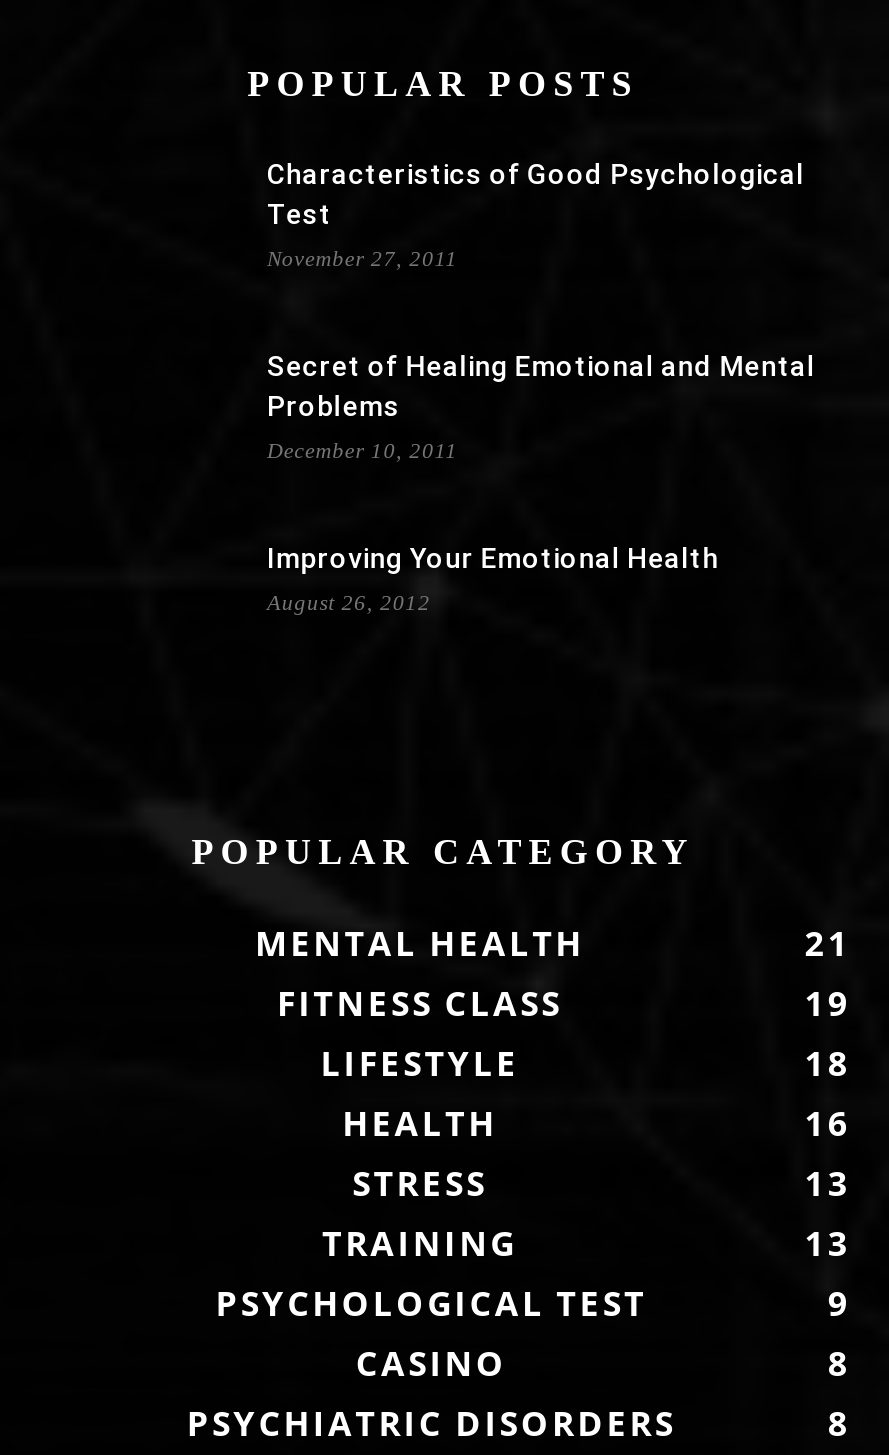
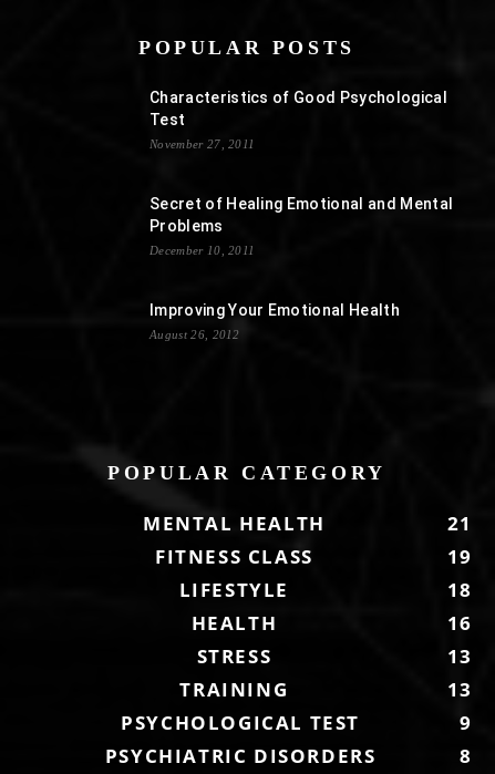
[356,1340,851,1386] CASINO | 8 -> none

